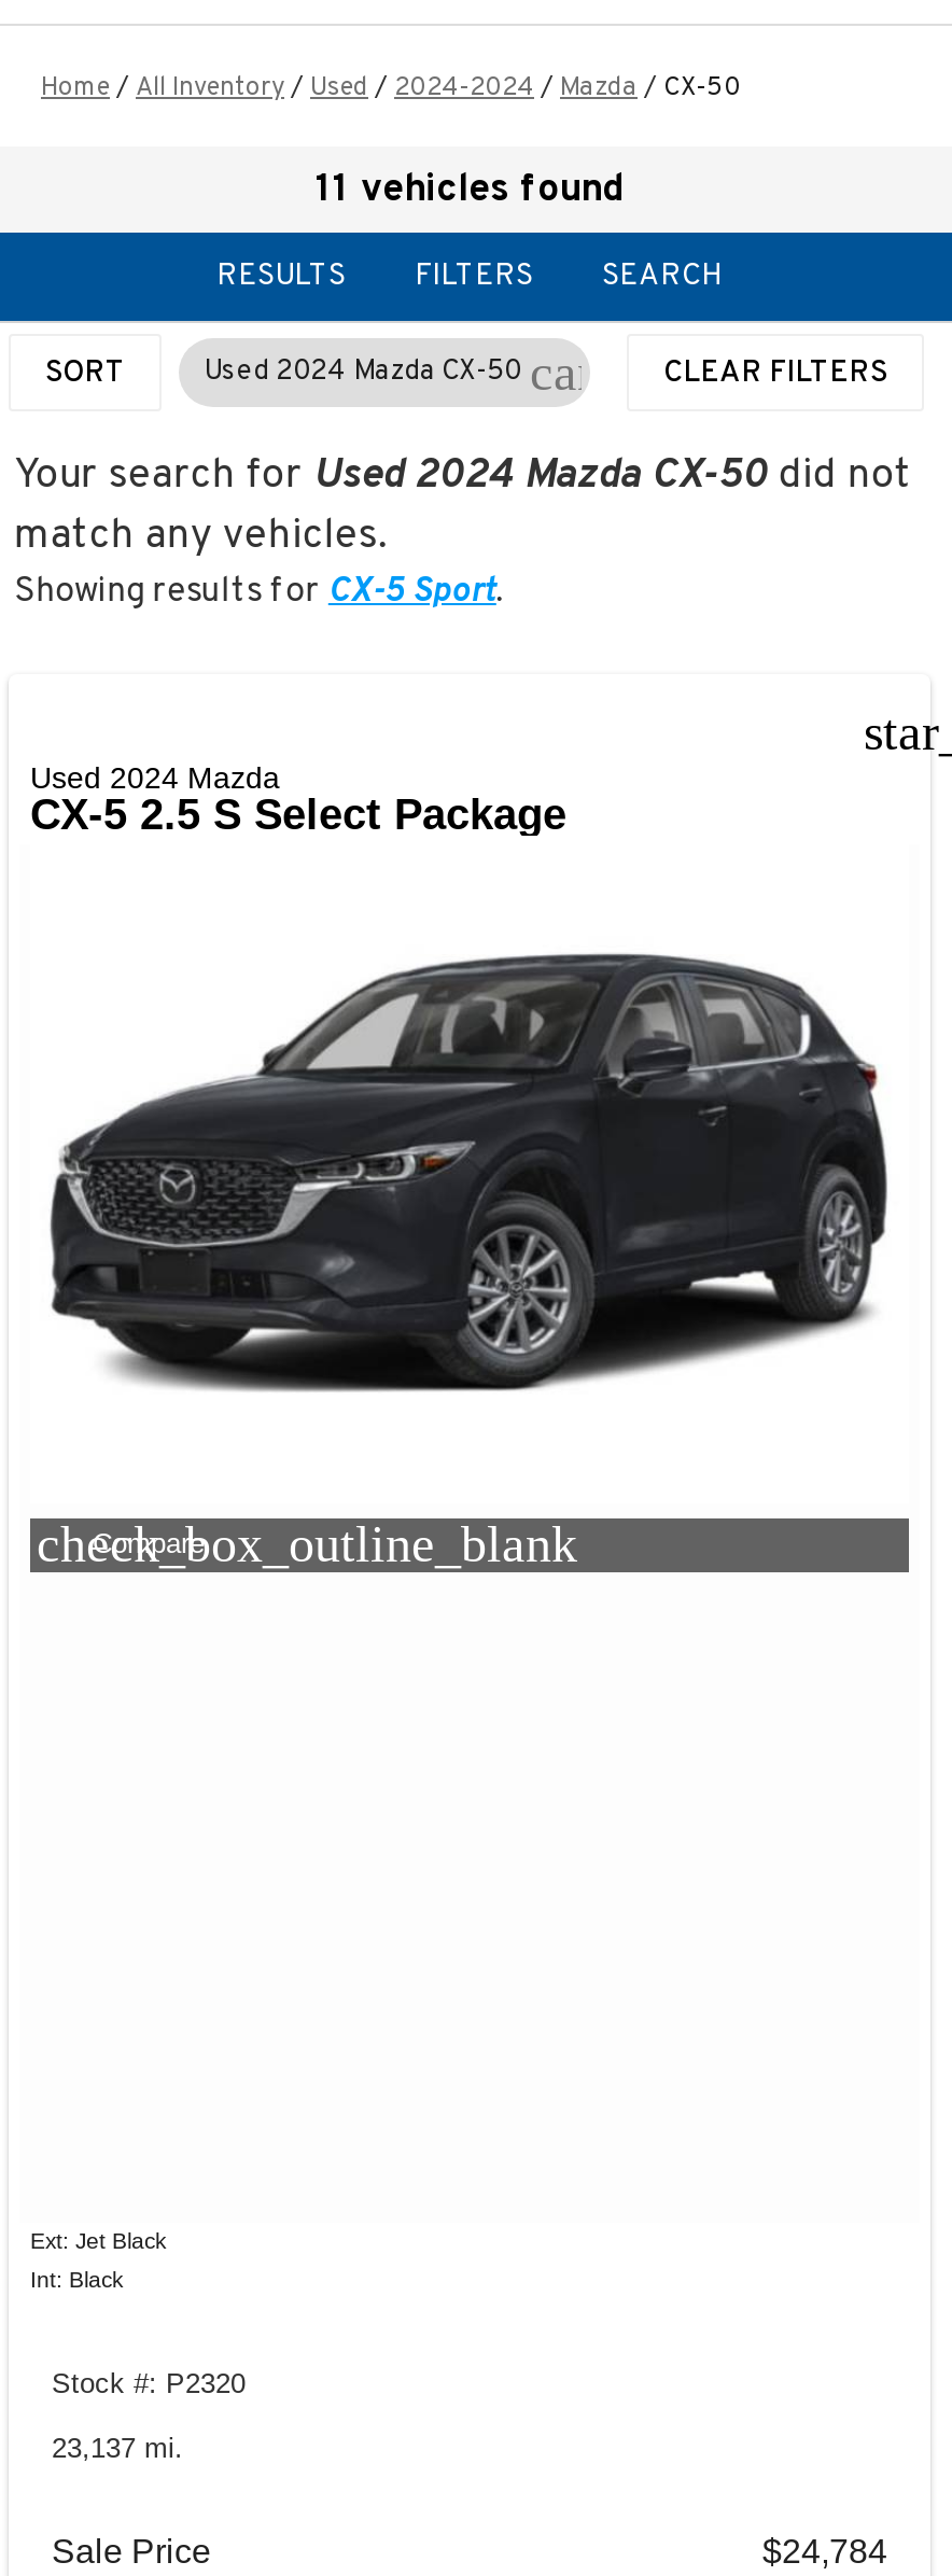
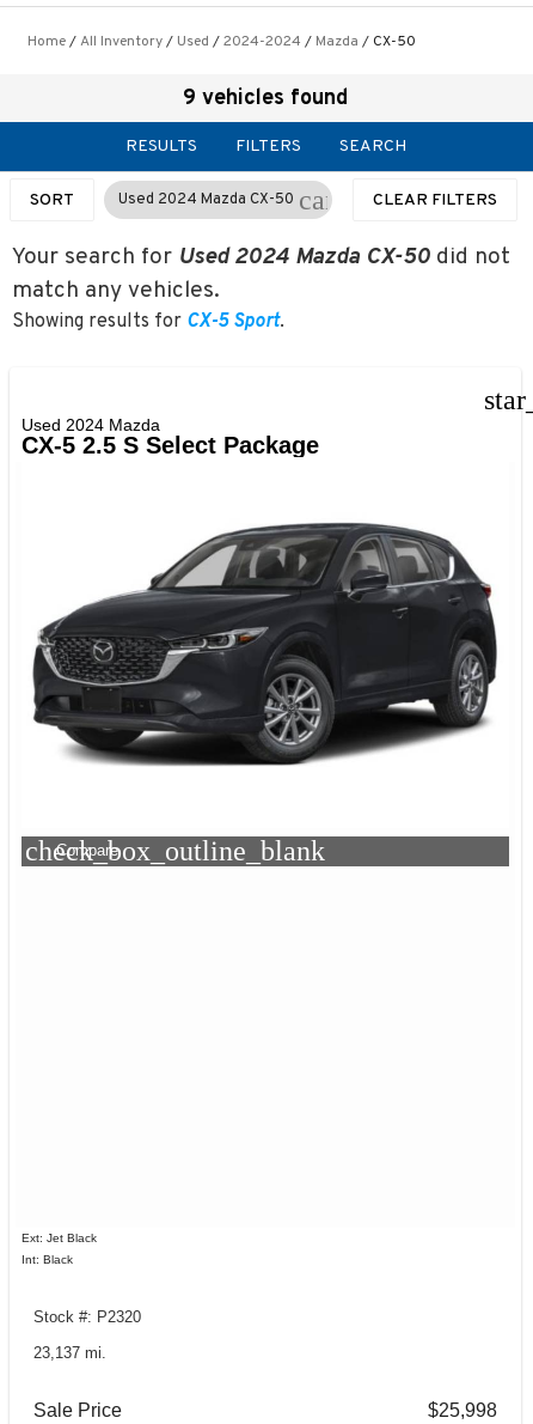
[316,166,624,215] 11 vehicles found -> [183,85,348,112] 9 vehicles found
[762,2533,887,2570] $24,784 -> [428,1400,497,1421] $25,998

